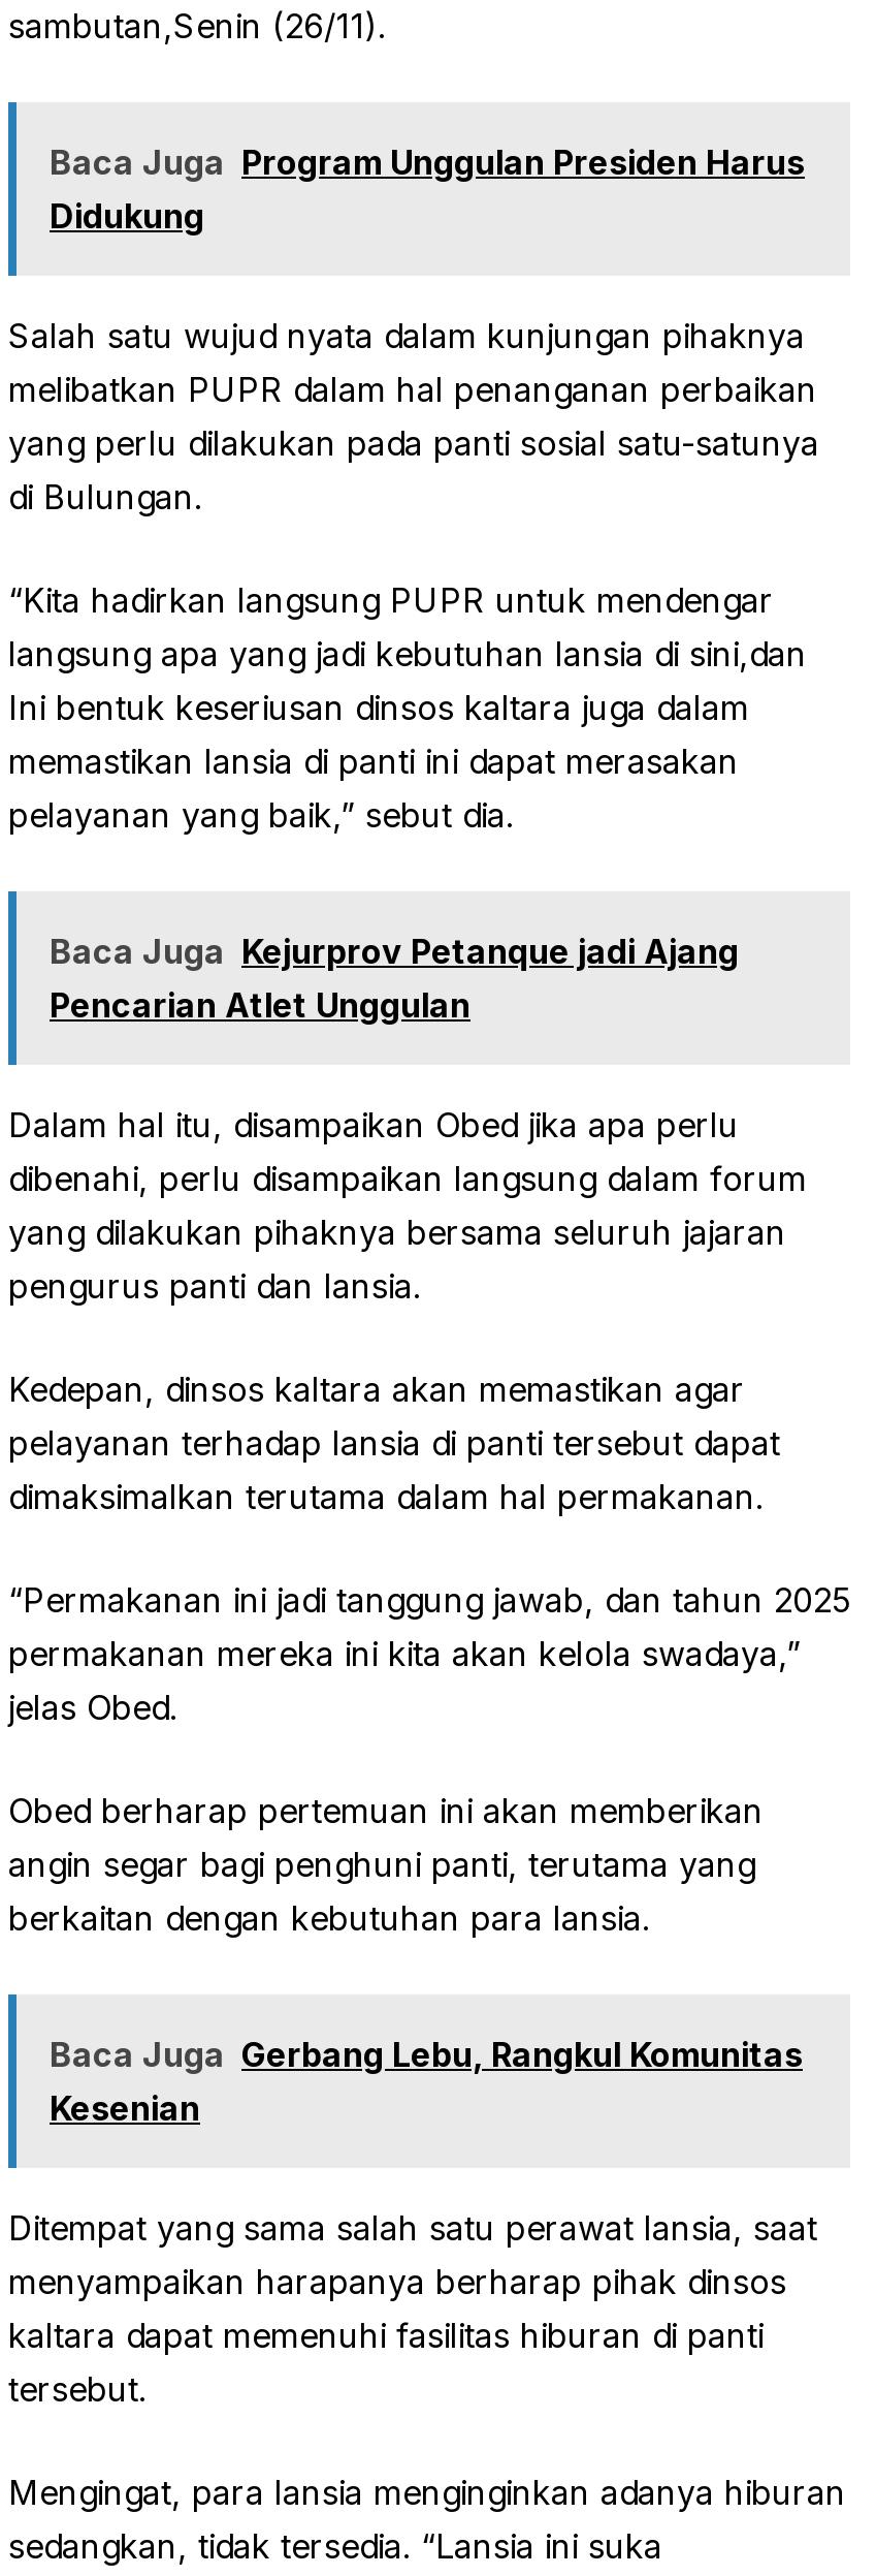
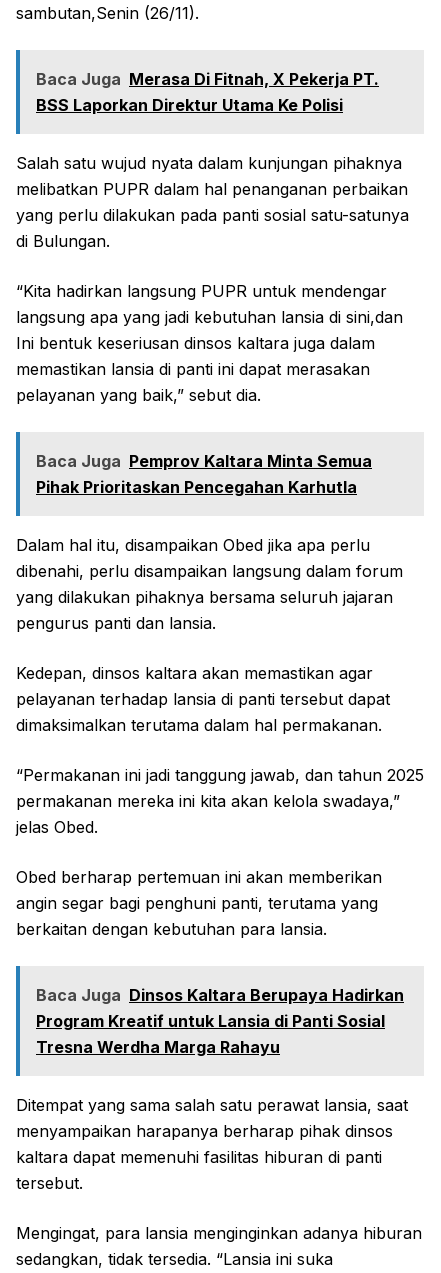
[50,143,805,238] Baca Juga Program Unggulan Presiden Harus | Didukung -> [36,69,379,115] Baca Juga Merasa Di Fitnah, X Pekerja PT. | BSS Laporkan Direktur Utama Ke Polisi
[50,932,739,1027] Baca Juga Kejurprov Petanque jadi Ajang | Pencarian Atlet Unggulan -> [36,451,372,497] Baca Juga Pemprov Kaltara Minta Semua | Pihak Prioritaskan Pencegahan Karhutla
[50,2035,803,2130] Baca Juga Gerbang Lebu, Rangkul Komunitas | Kesenian -> [36,985,404,1057] Baca Juga Dinsos Kaltara Berupaya Hadirkan | Program Kreatif untuk Lansia di Panti Sosial | Tresna Werdha Marga Rahayu

